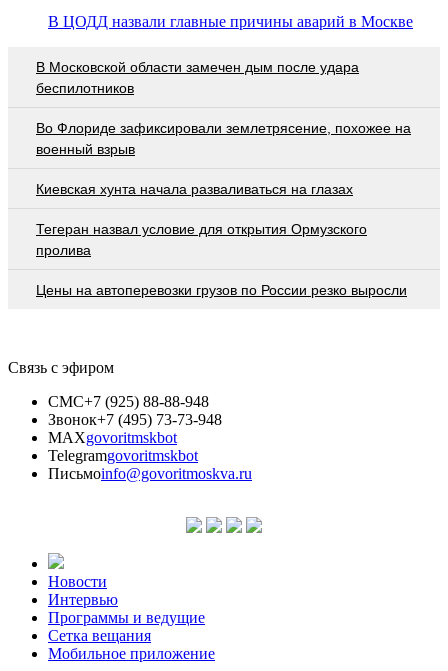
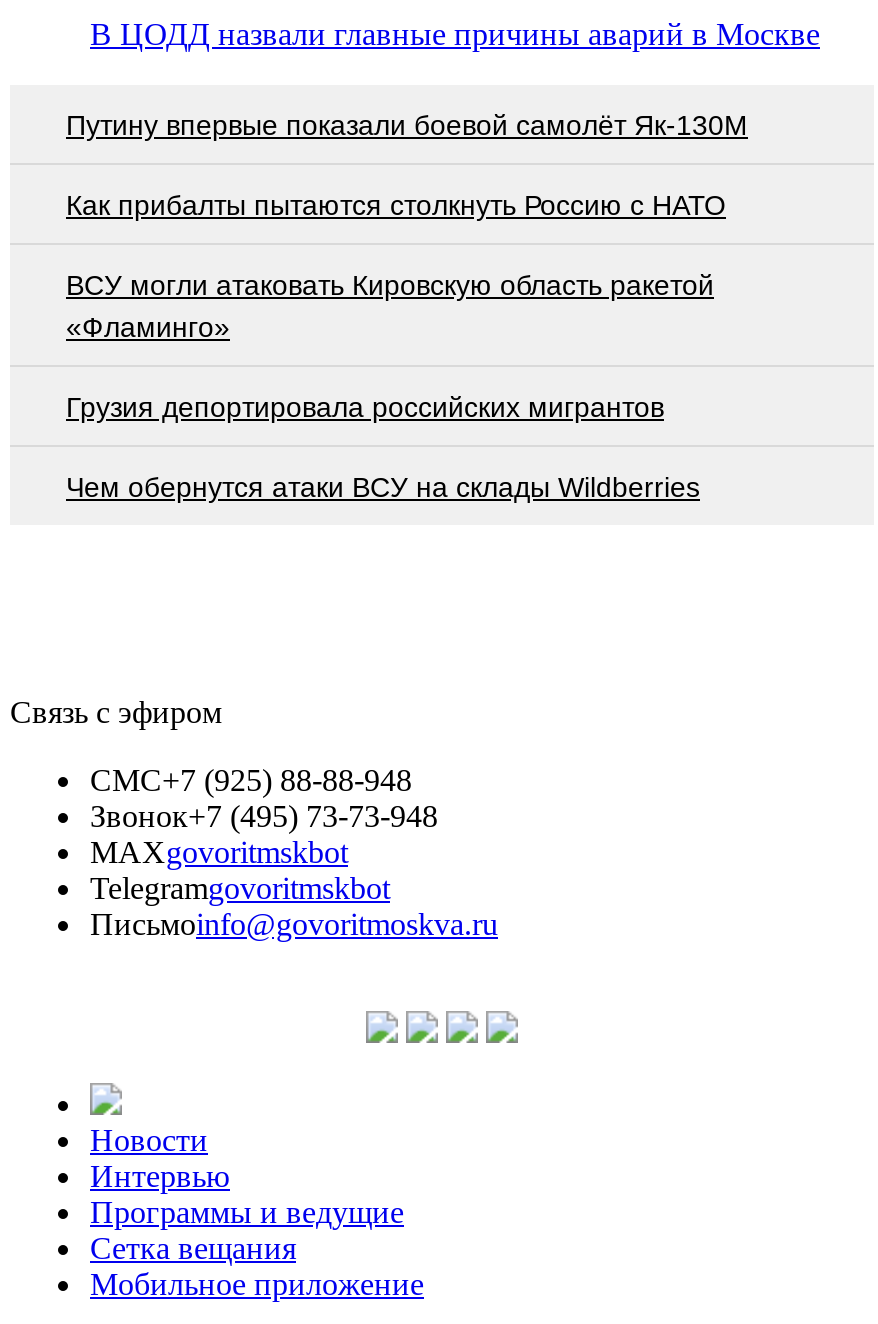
[36,59,359,96] В Московской области замечен дым после удара | беспилотников -> [66,108,748,140] Путину впервые показали боевой самолёт Як-130М
[36,120,411,157] Во Флориде зафиксировали землетрясение, похожее на | военный взрыв -> [66,188,726,220] Как прибалты пытаются столкнуть Россию с НАТО
[36,181,353,197] Киевская хунта начала разваливаться на глазах -> [66,268,714,342] ВСУ могли атаковать Кировскую область ракетой | «Фламинго»
[36,221,367,258] Тегеран назвал условие для открытия Ормузского | пролива -> [66,390,664,422] Грузия депортировала российских мигрантов
[36,282,407,298] Цены на автоперевозки грузов по России резко выросли -> [66,470,700,502] Чем обернутся атаки ВСУ на склады Wildberries

